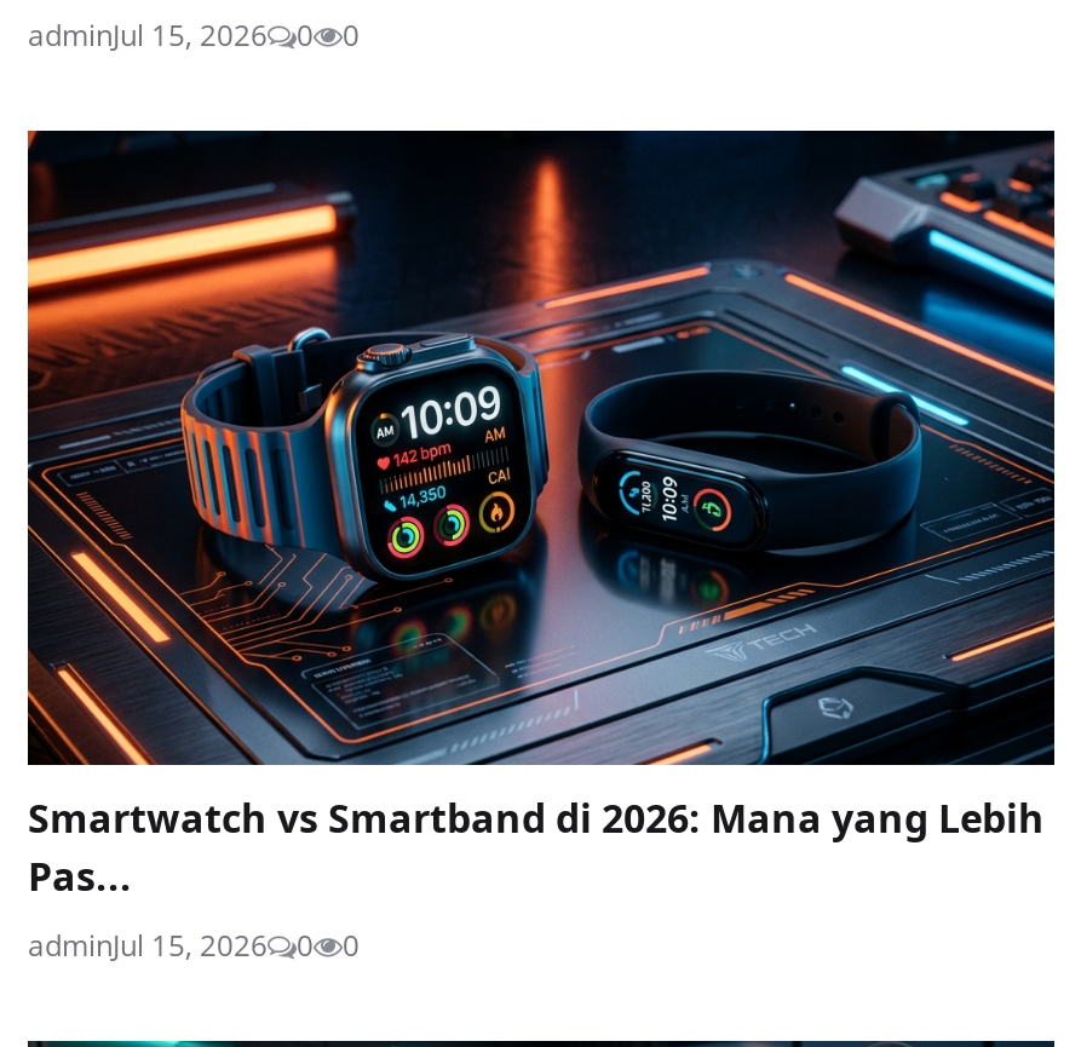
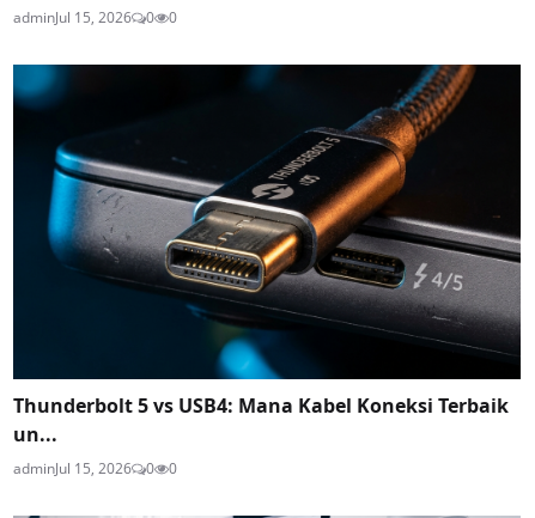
[25,127,1057,904] [image] | Smartwatch vs Smartband di 2026: Mana yang Lebih | Pas... -> [12,63,522,447] [image] | Thunderbolt 5 vs USB4: Mana Kabel Koneksi Terbaik | un...

